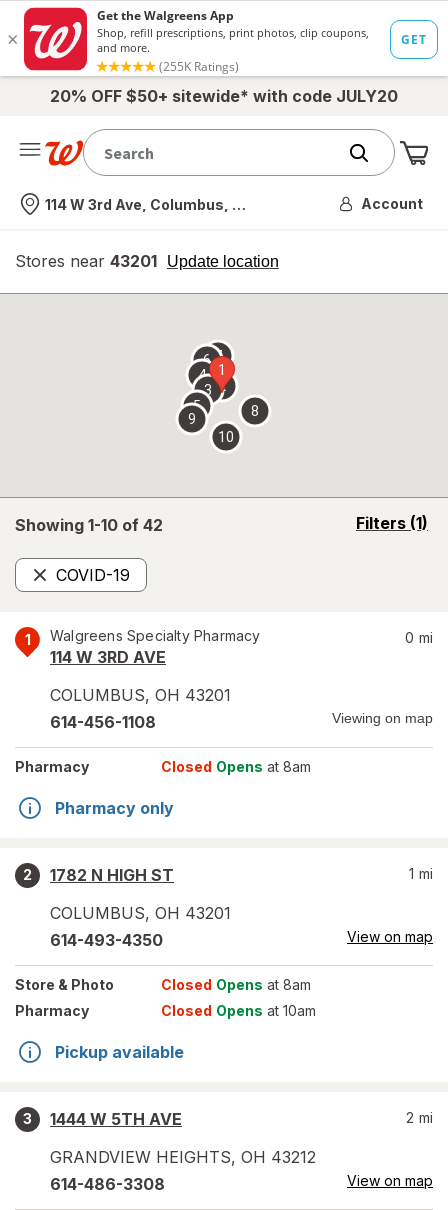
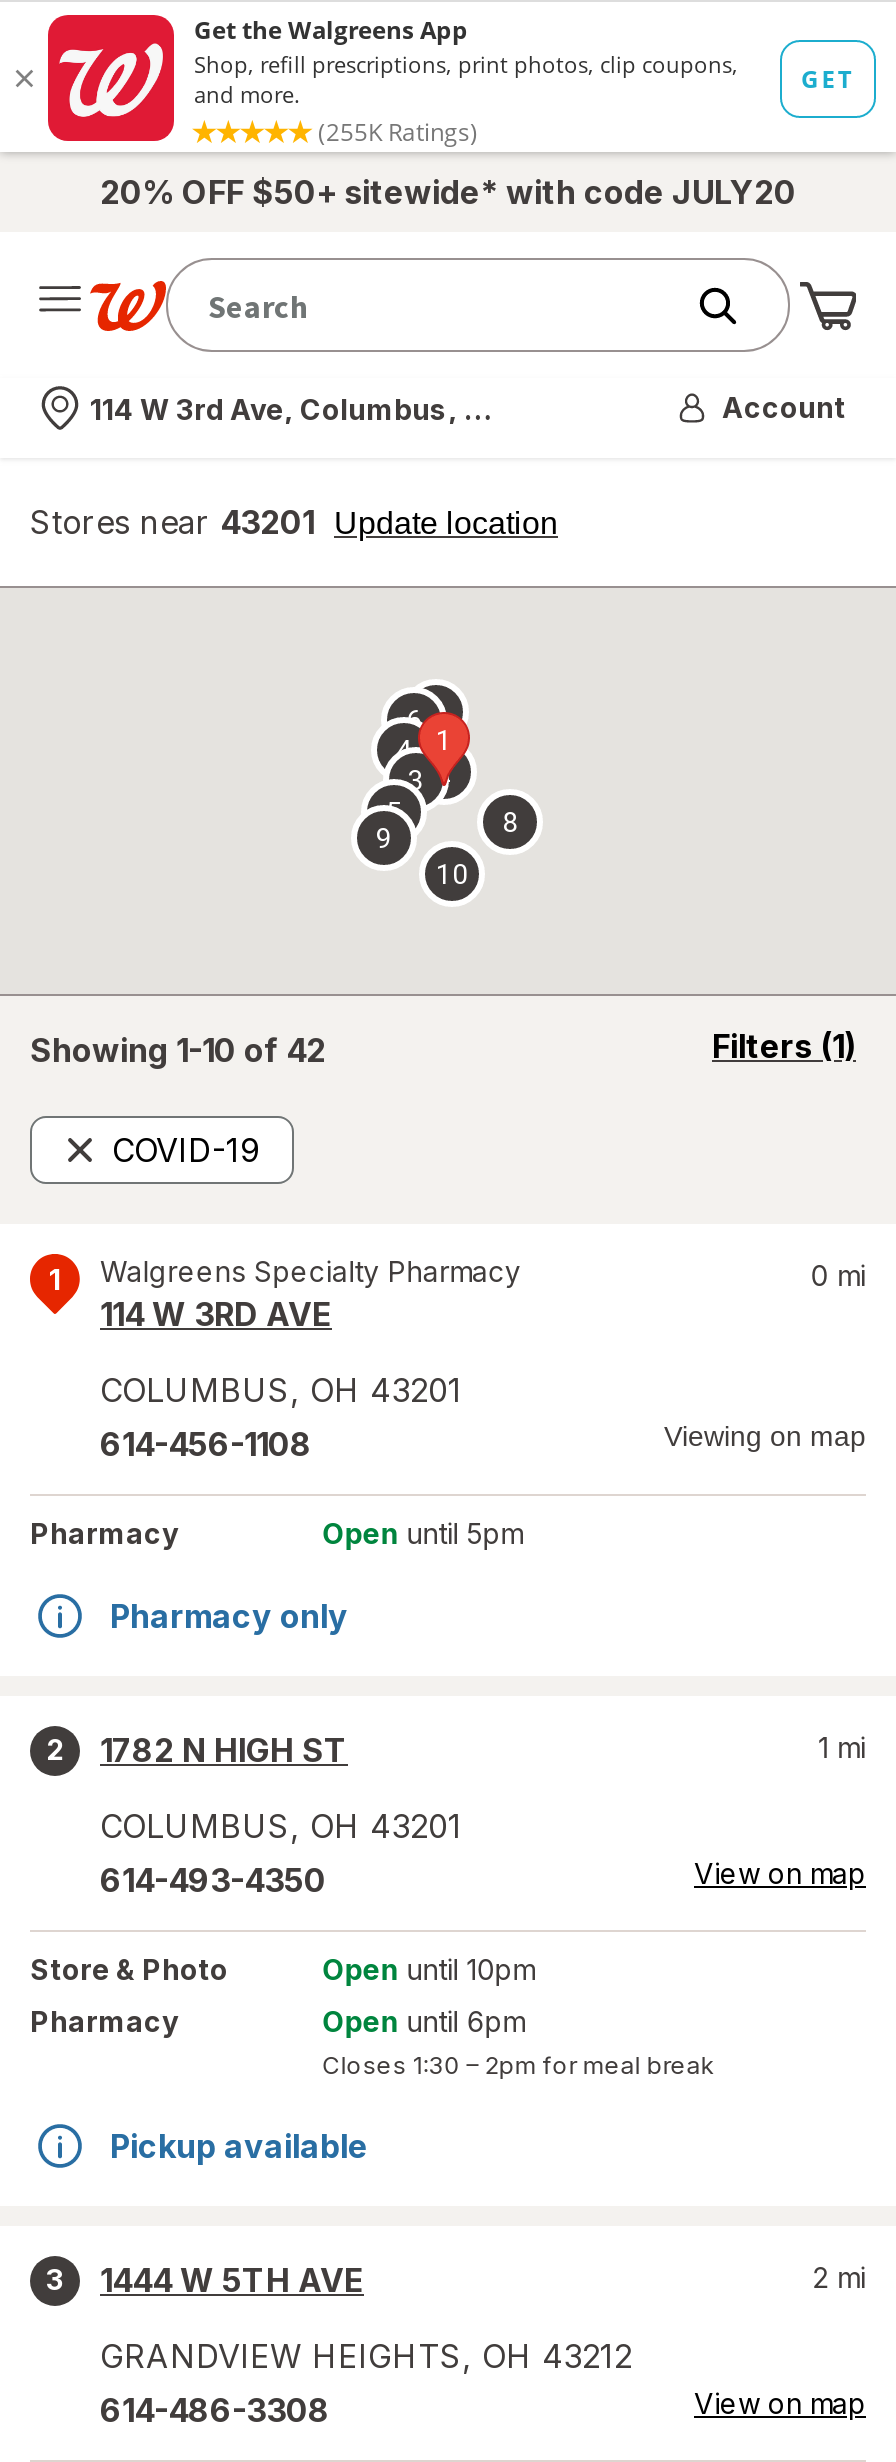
[161,758,311,775] Closed Opens at 8am -> [323,1516,523,1550] Open until 5pm
[161,976,311,993] Closed Opens at 8am -> [323,1952,535,1986] Open until 10pm
[161,1002,316,1019] Closed Opens at 10am -> [323,2004,715,2080] Open until 6pm | Closes 1:30 – 2pm for meal break

